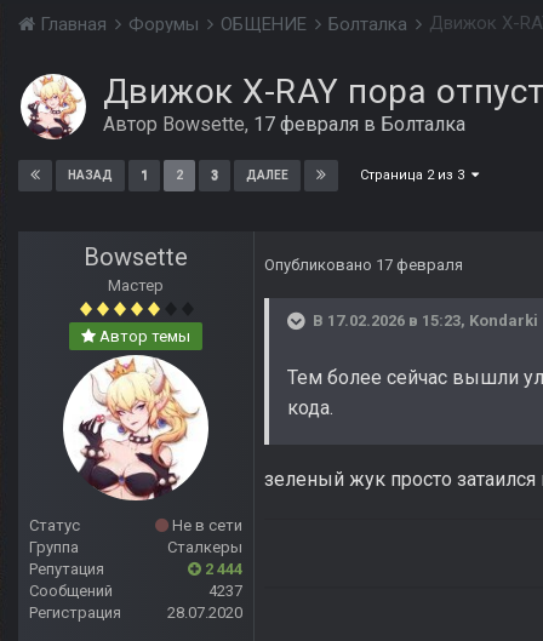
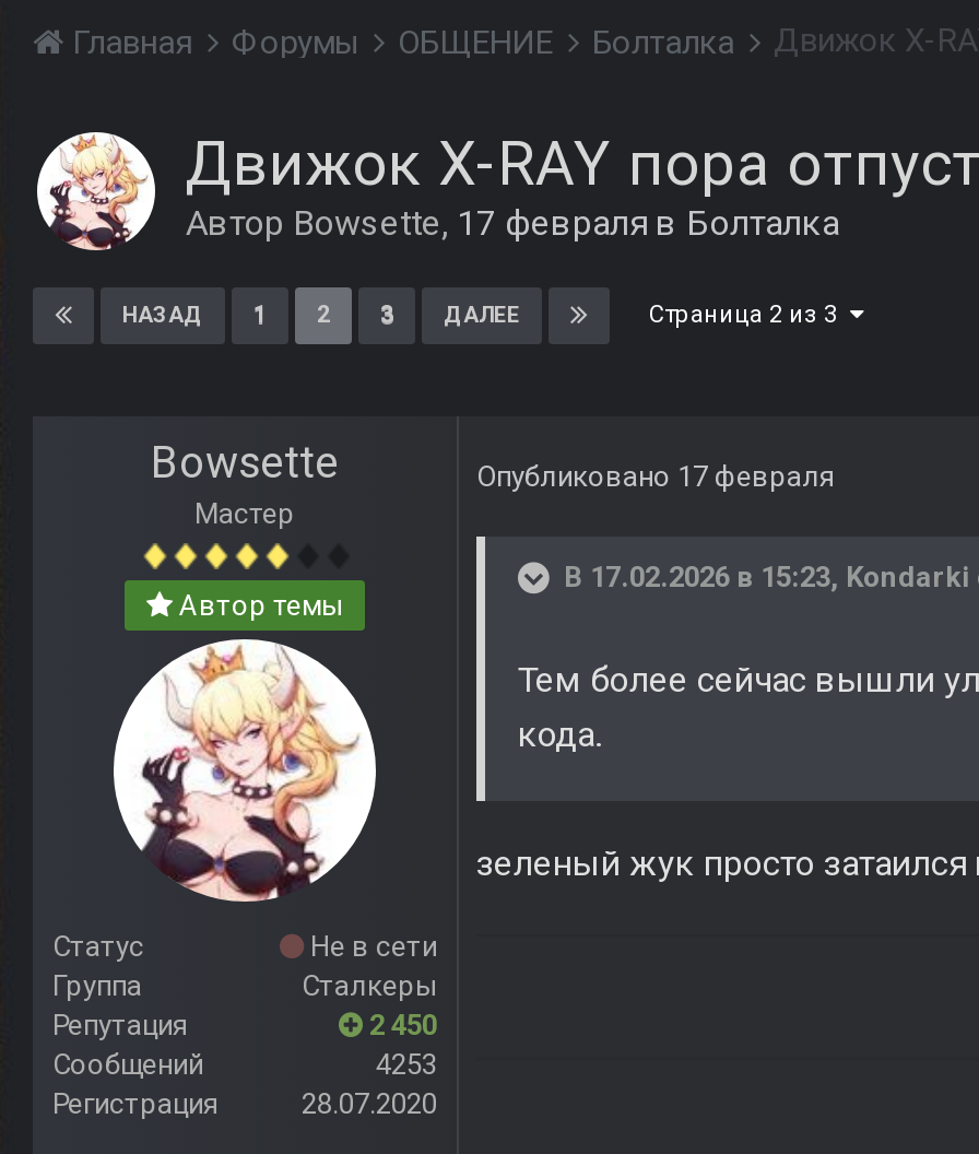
[201,560,242,578] 2 444 -> [363,1009,437,1042] 2 450
[208,582,242,600] 4237 -> [376,1048,437,1081] 4253

